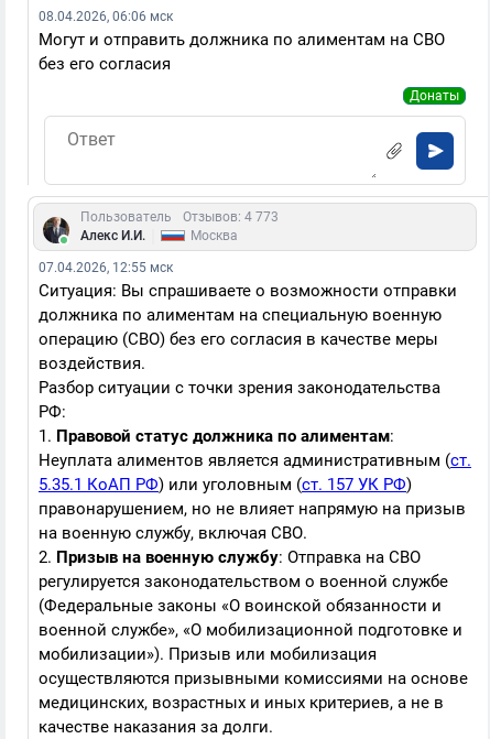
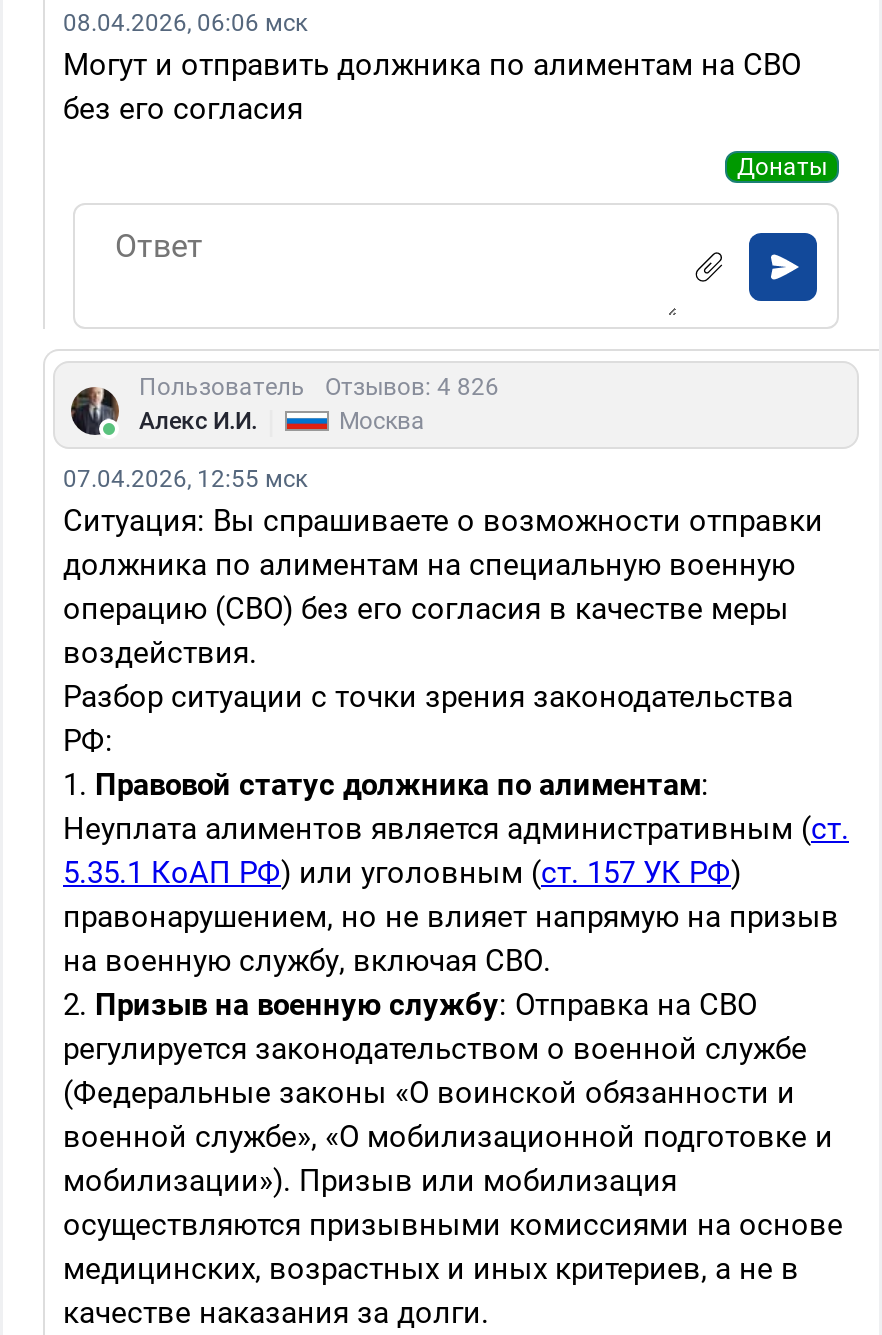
[80,209,279,225] Пользователь Отзывов: 4 773 -> [139,373,499,401] Пользователь Отзывов: 4 826

